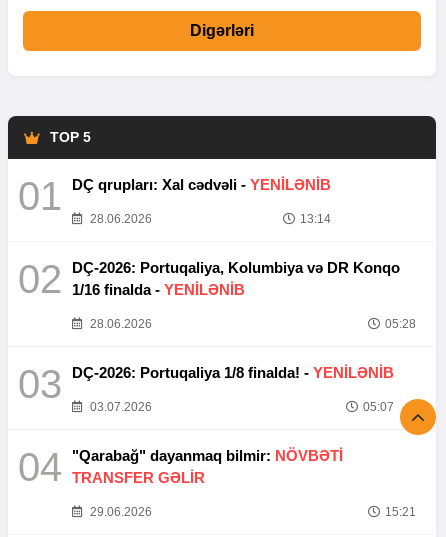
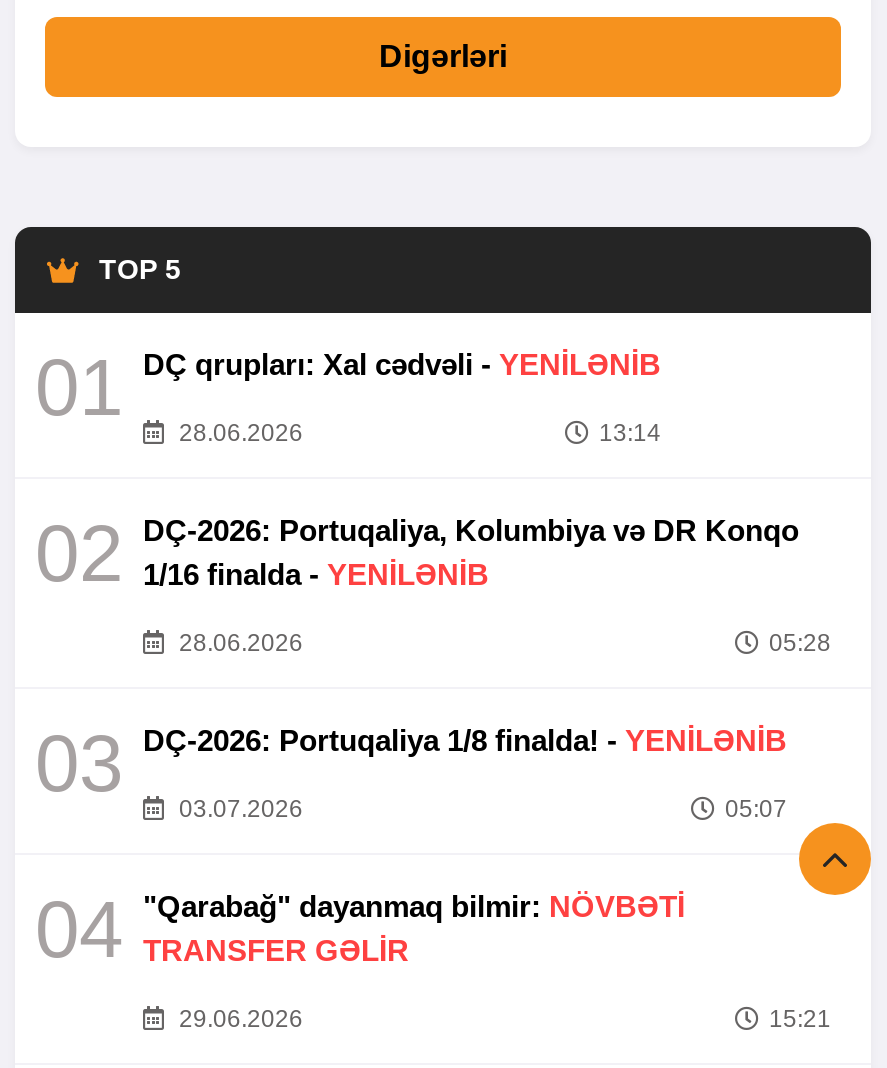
[399,398,437,450] [image] -> [797,793,873,897] [image]

